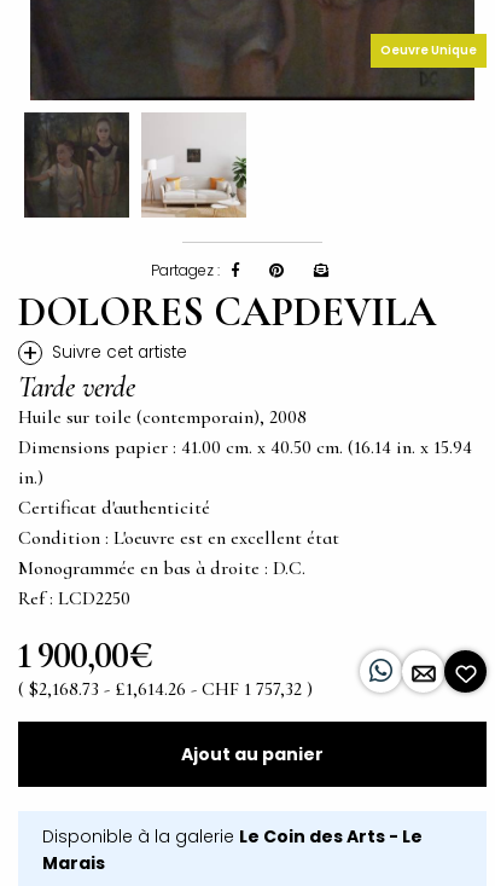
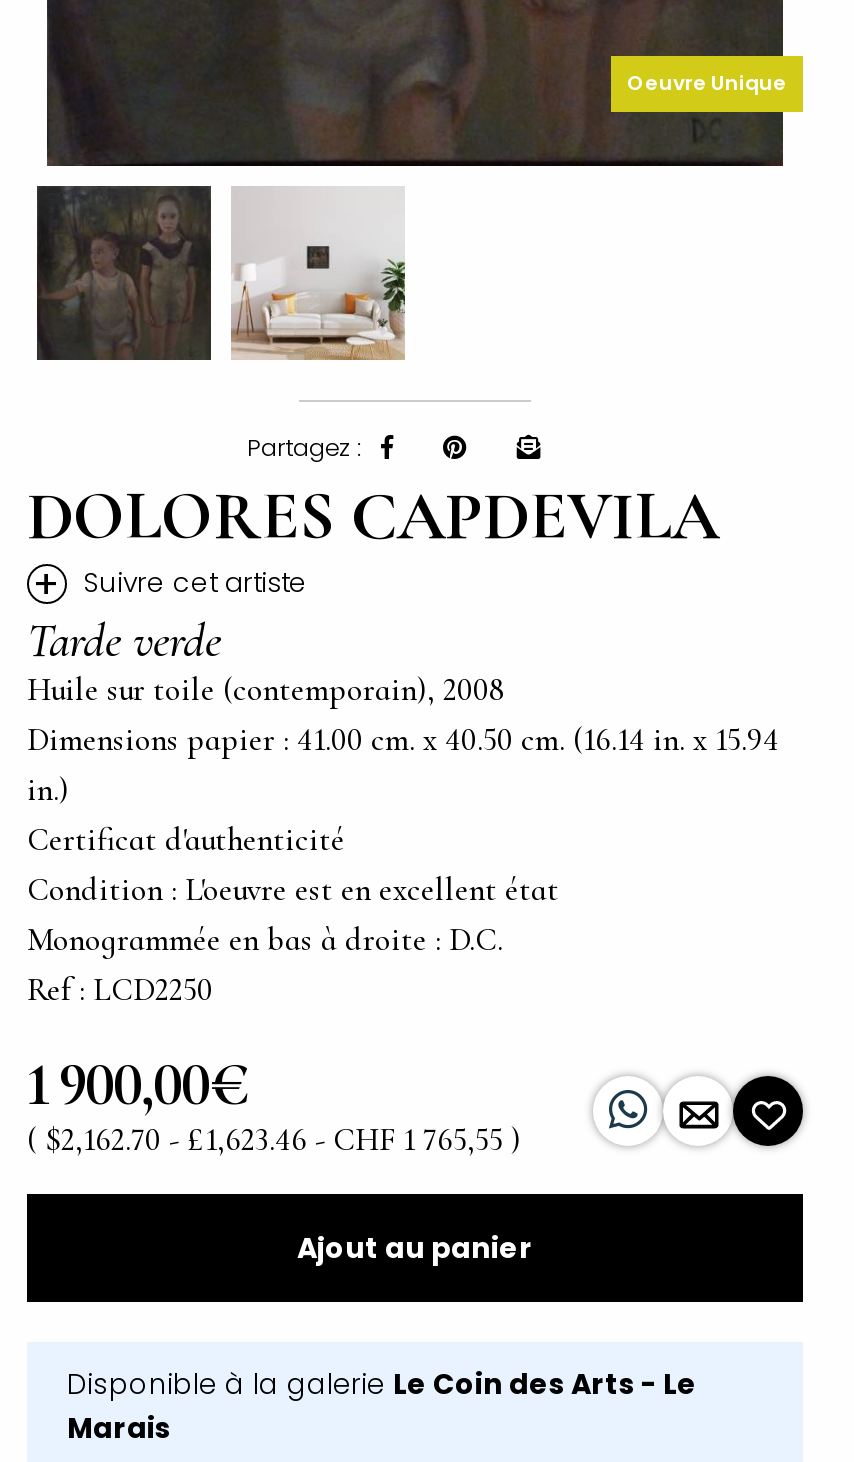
[18,677,313,701] ( $2,168.73 - £1,614.26 - CHF 1 757,32 ) -> [27,1121,521,1161] ( $2,162.70 - £1,623.46 - CHF 1 765,55 )

